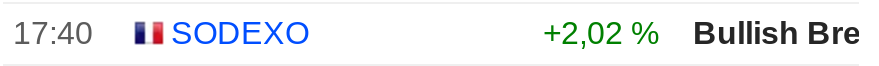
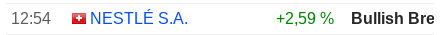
[13,16,659,50] 17:40 | SODEXO | +2,02 % -> [11,10,334,27] 12:54 | NESTLÉ S.A. | +2,59 %

